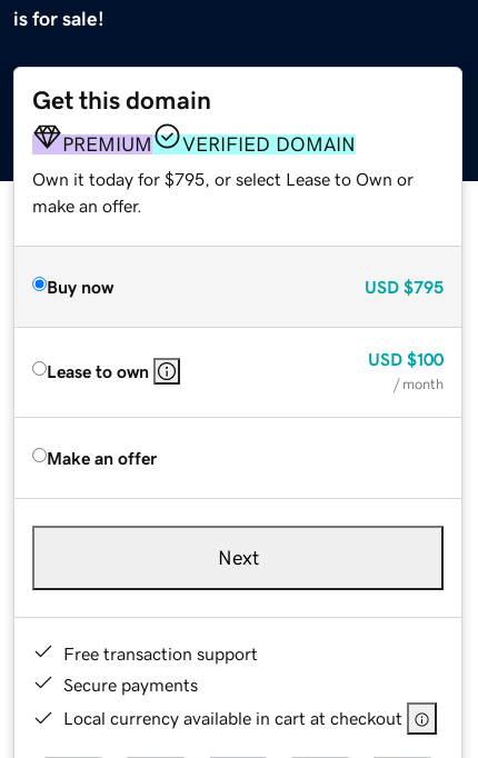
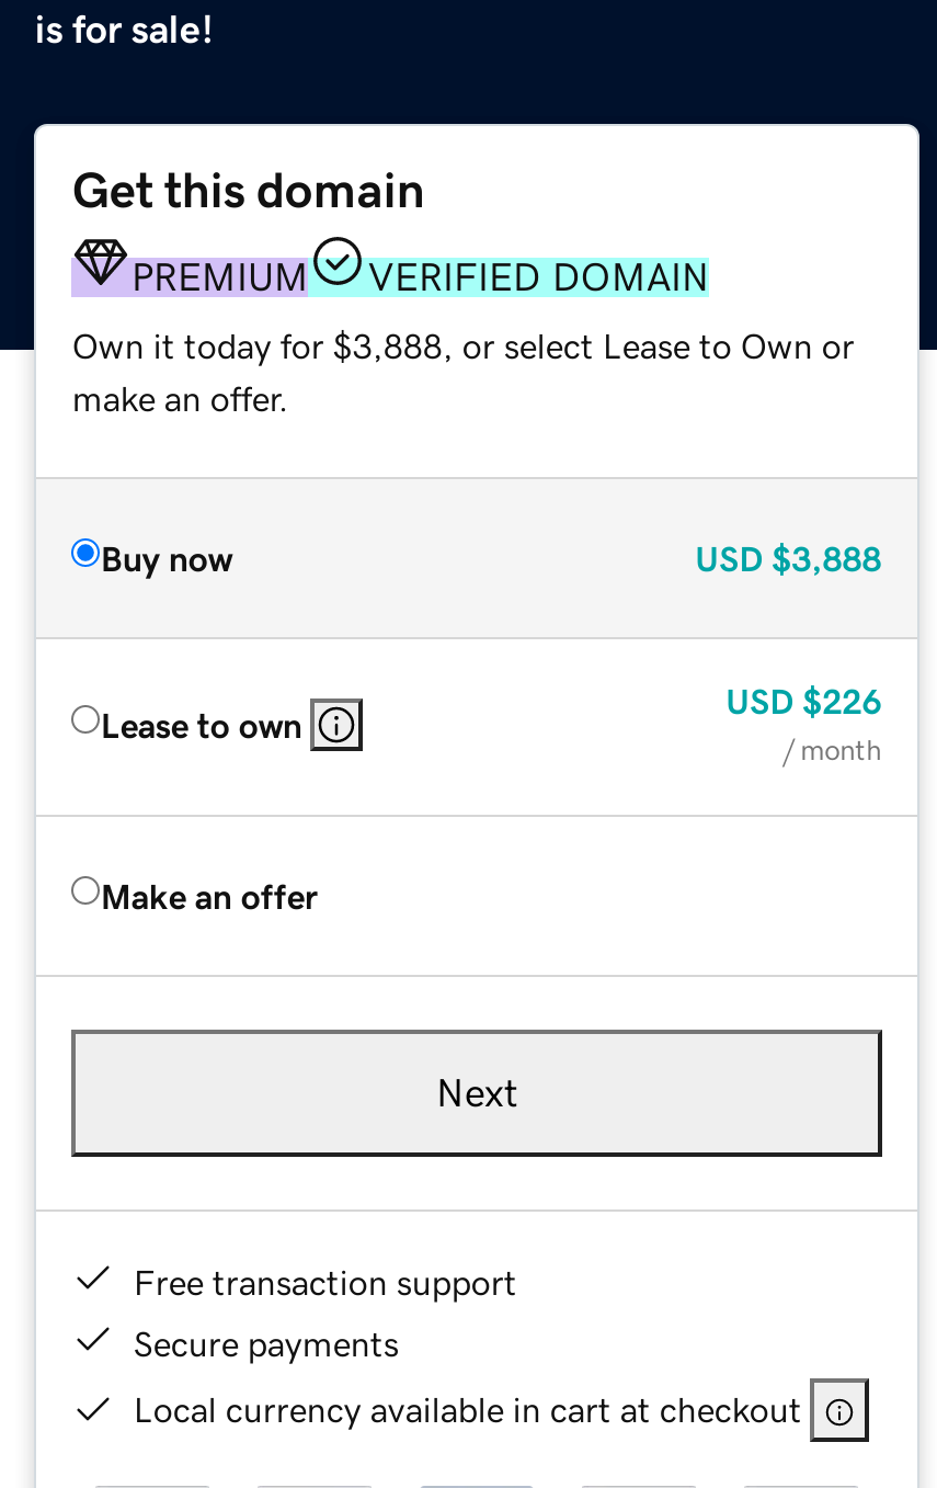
[33,170,414,187] Own it today for $795, or select Lease to Own or -> [72,327,855,362] Own it today for $3,888, or select Lease to Own or
[364,277,443,295] USD $795 -> [695,540,881,575] USD $3,888
[368,350,443,367] USD $100 -> [726,682,881,717] USD $226

